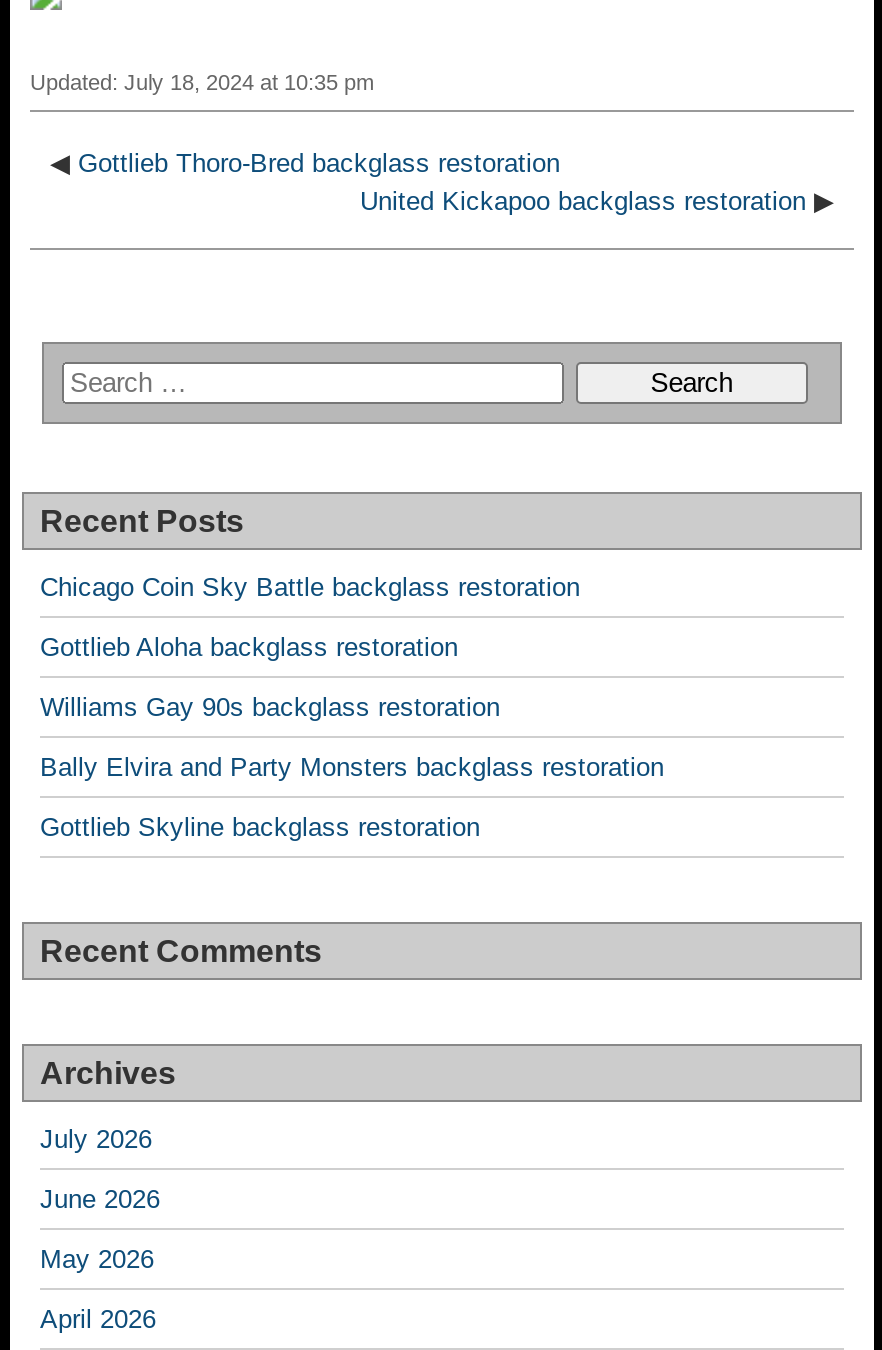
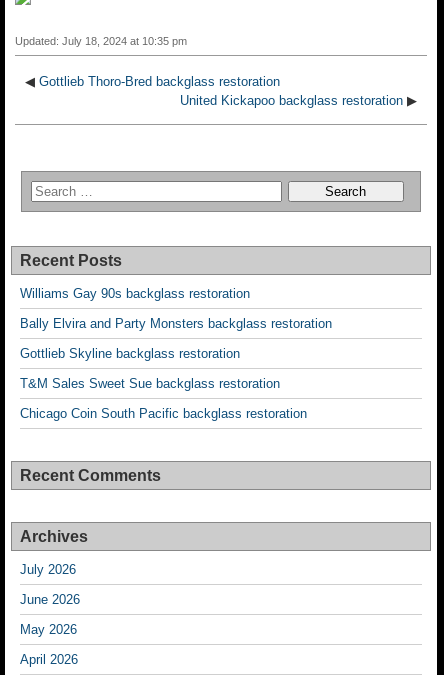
[40,572,580,662] Chicago Coin Sky Battle backglass restoration | Gottlieb Aloha backglass restoration -> none
moved [40,692,664,842] -> [20,286,332,361]: Williams Gay 90s backglass restoration | Bally Elvira and Party Monsters backglass restoration | Gottlieb Skyline backglass restoration
none -> [20,376,307,421] T&M Sales Sweet Sue backglass restoration | Chicago Coin South Pacific backglass restoration

